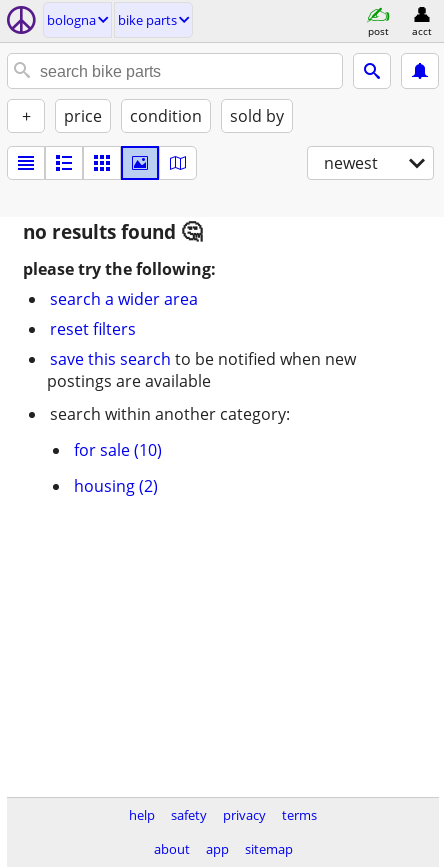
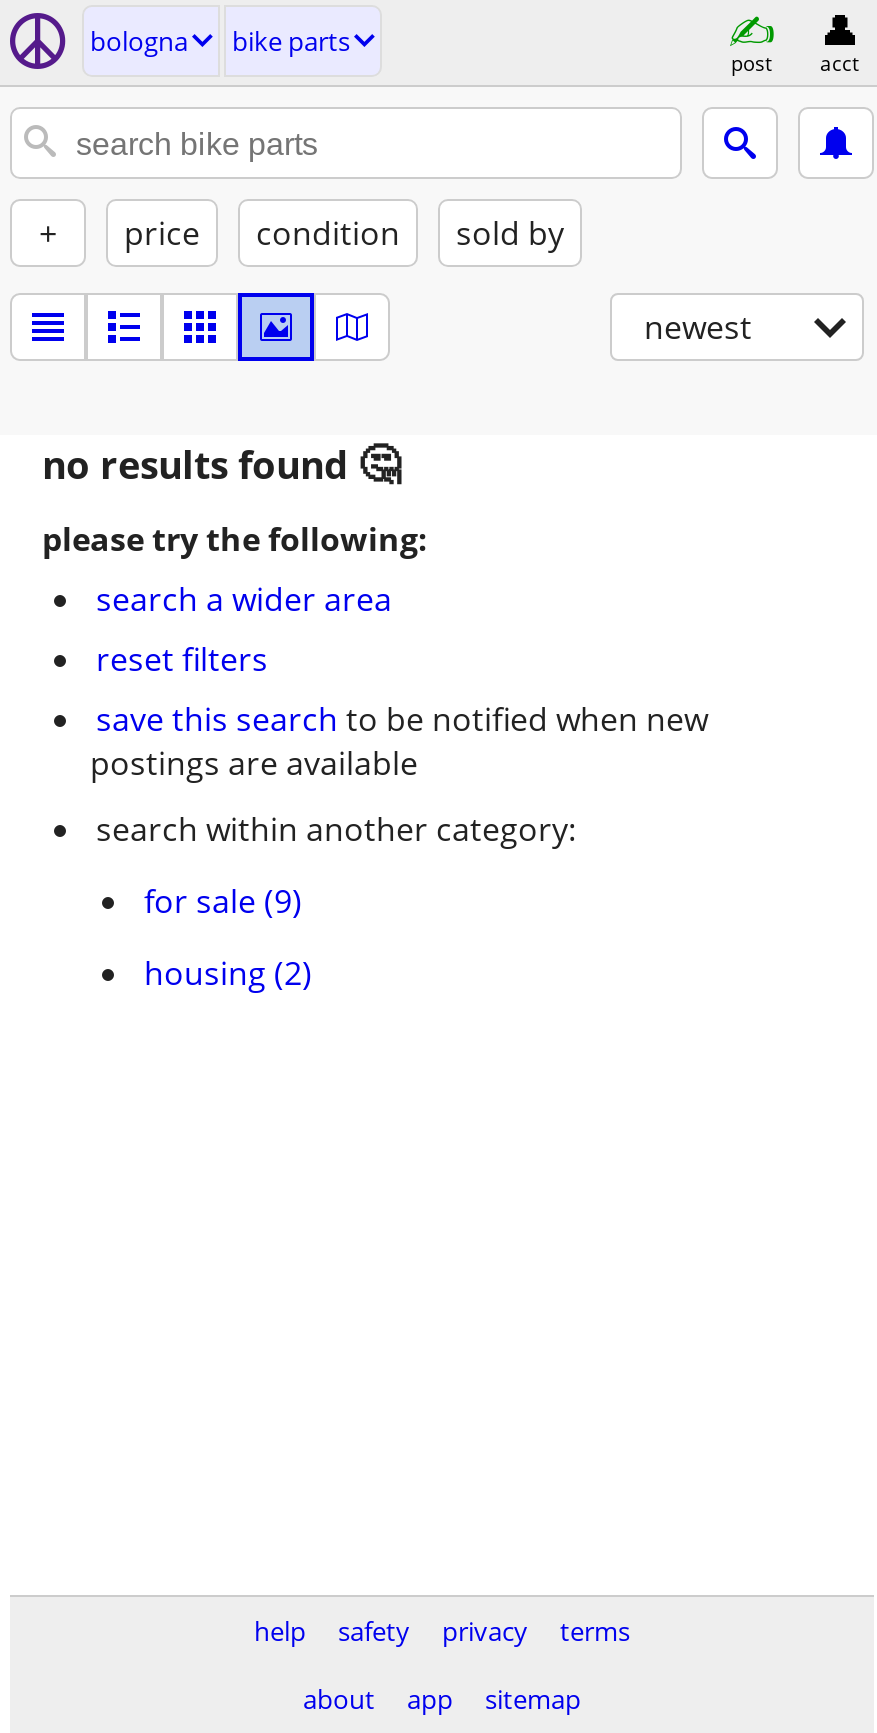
[74,439,162,461] for sale (10) -> [144,879,302,923] for sale (9)

